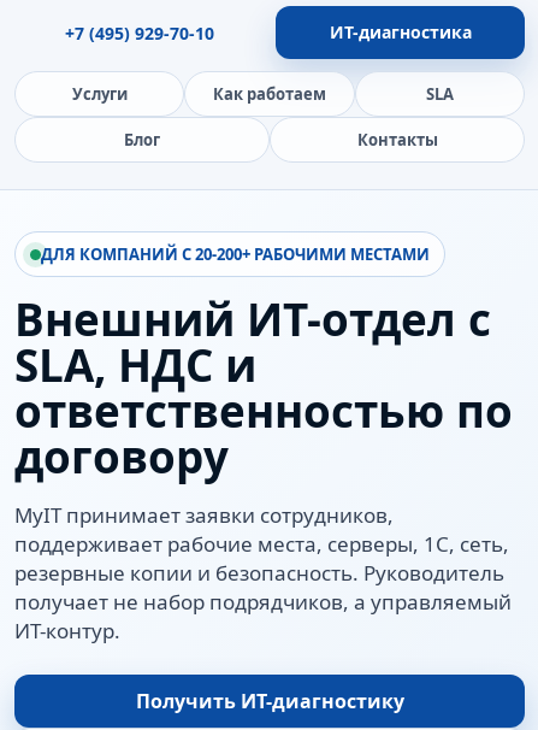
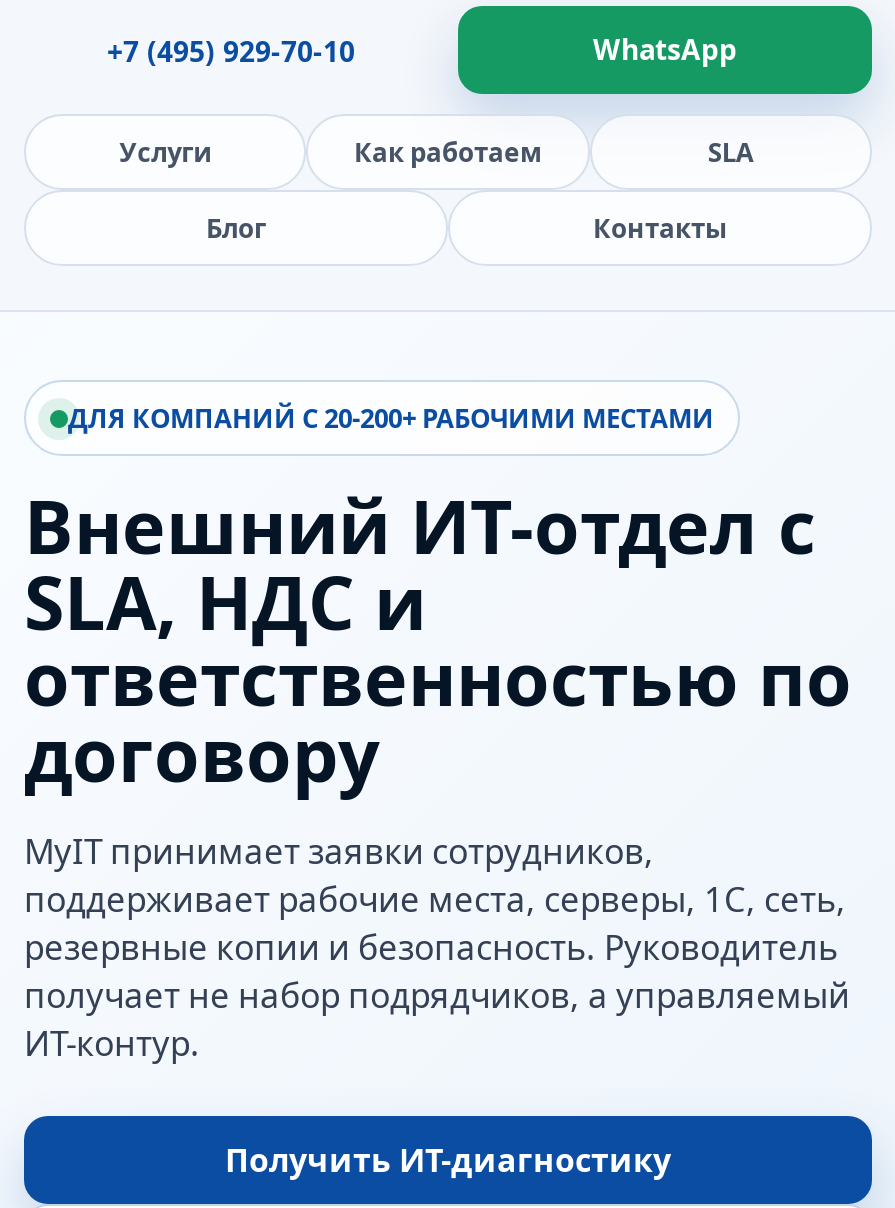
[329,20,471,43] ИТ-диагностика -> [593,30,737,68] WhatsApp

